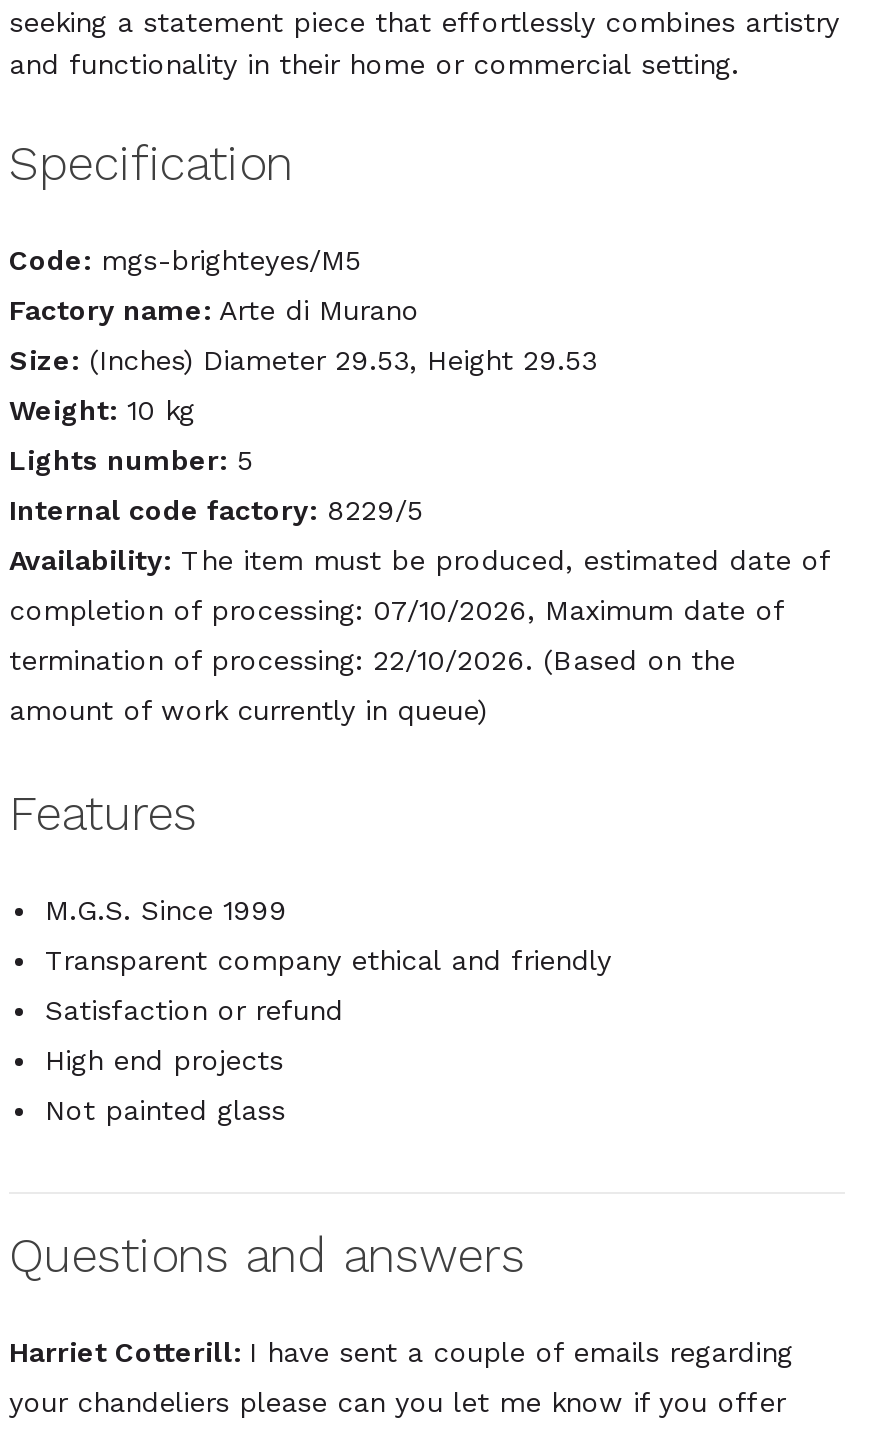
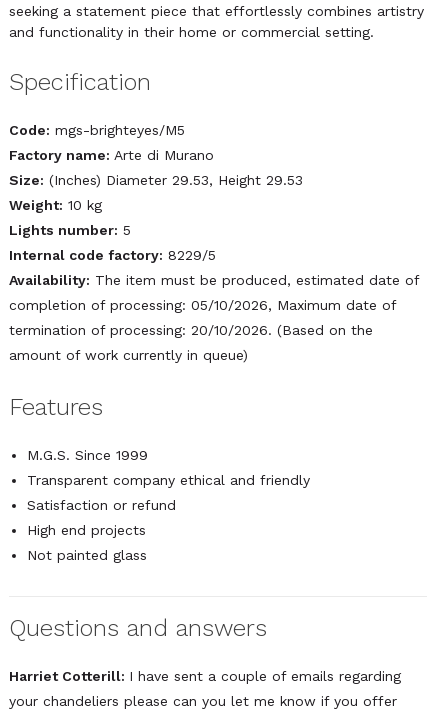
[9,594,783,626] completion of processing: 07/10/2026, Maximum date of -> [9,297,396,313] completion of processing: 05/10/2026, Maximum date of
[9,644,735,676] termination of processing: 22/10/2026. (Based on the -> [9,322,373,338] termination of processing: 20/10/2026. (Based on the

